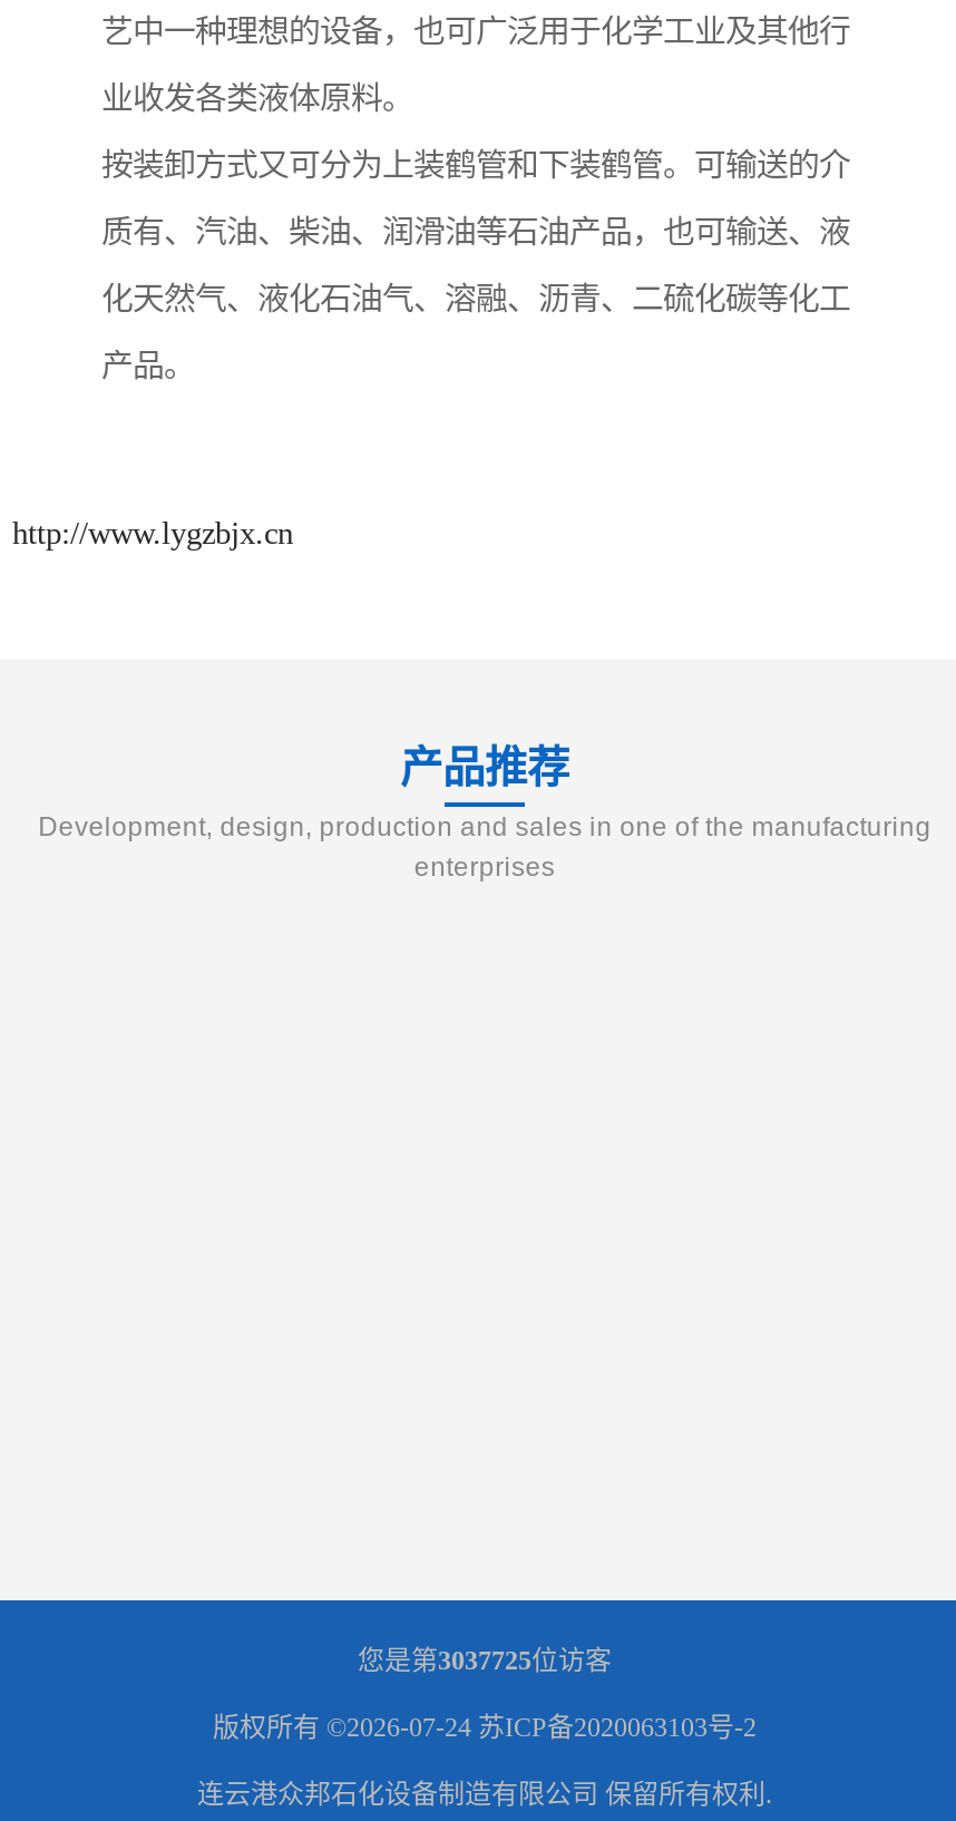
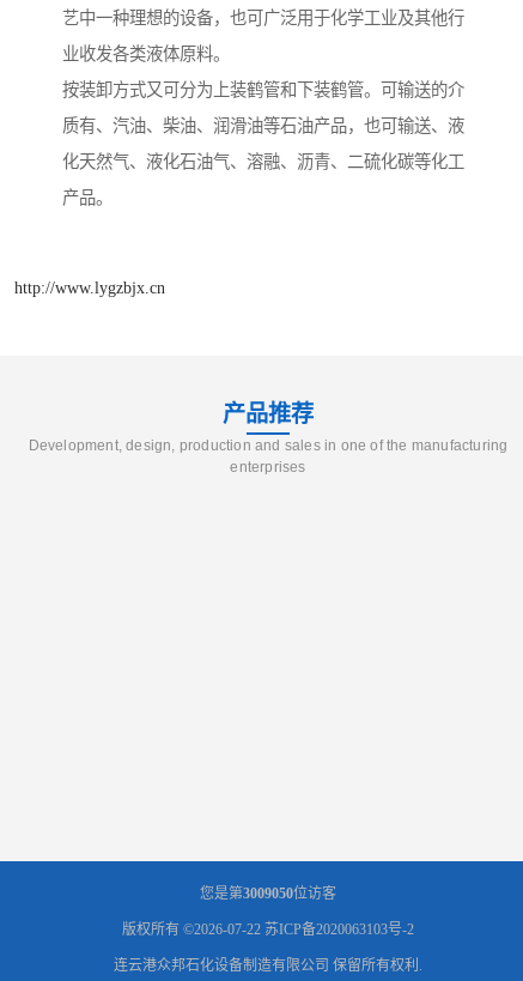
[358,1644,612,1676] 您是第3037725位访客 -> [200,885,336,902] 您是第3009050位访客
[213,1711,757,1743] 版权所有 ©2026-07-24苏ICP备2020063103号-2 -> [122,921,414,938] 版权所有 ©2026-07-22苏ICP备2020063103号-2

